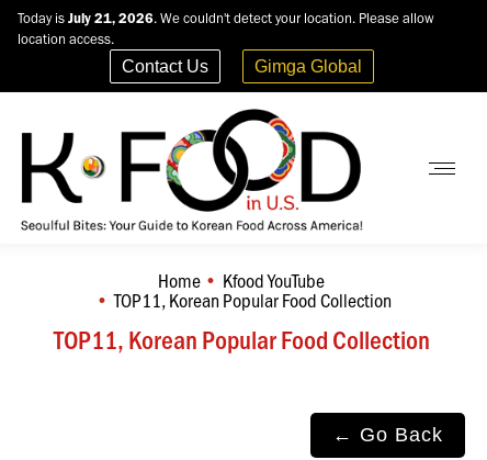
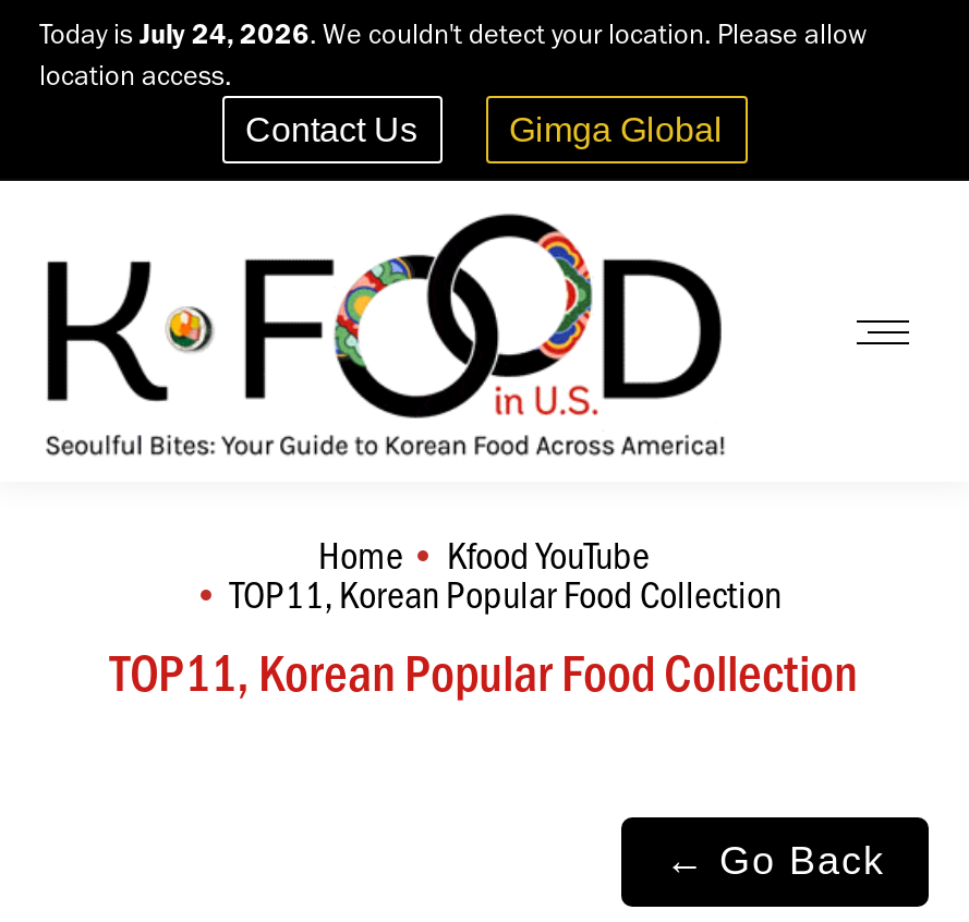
[18,10,434,26] Today is July 21, 2026. We couldn't detect your location. Please allow -> [39,17,868,50] Today is July 24, 2026. We couldn't detect your location. Please allow

